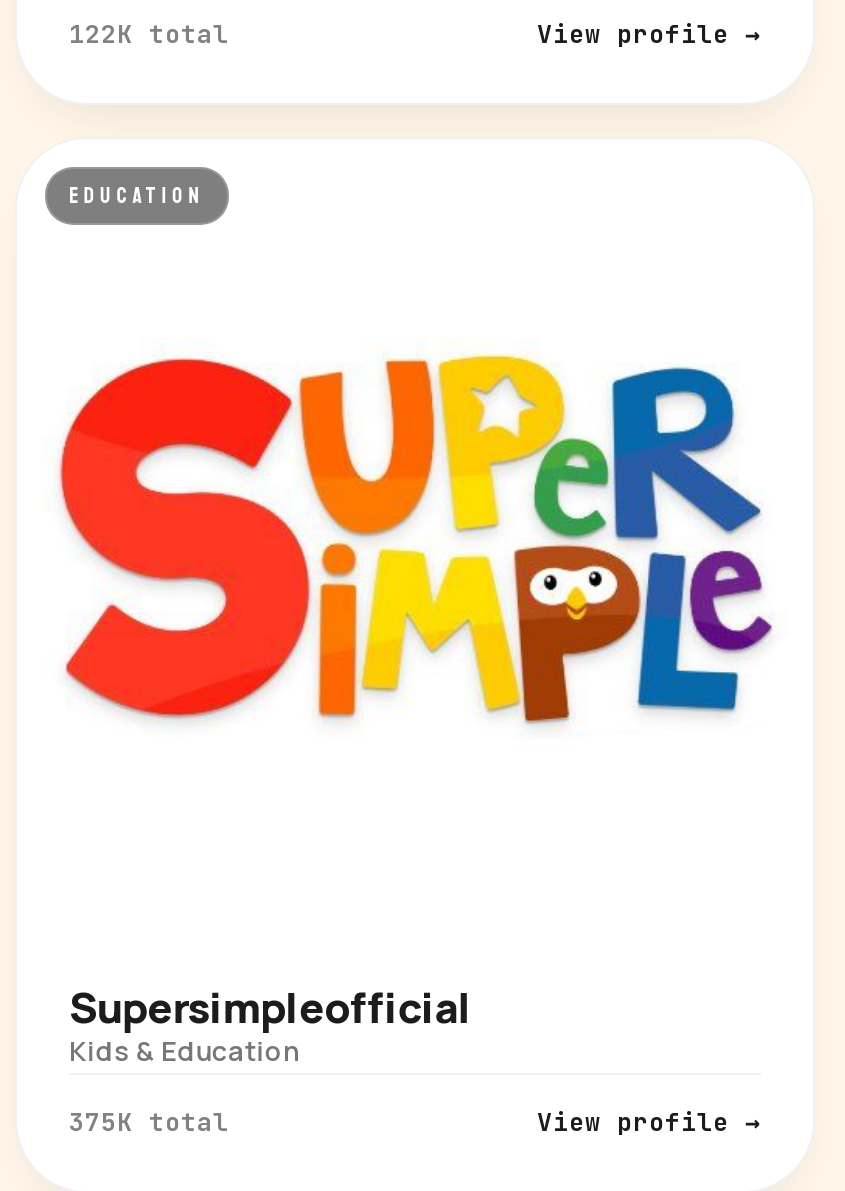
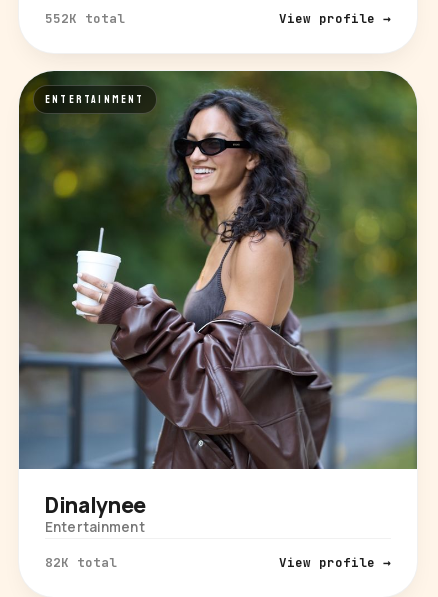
[69,17,229,51] 122K total -> [45,10,125,27] 552K total
[17,139,813,935] [image] | EDUCATION -> [18,70,418,470] [image] | ENTERTAINMENT
[69,979,471,1069] Supersimpleofficial | Kids & Education -> [45,491,146,536] Dinalynee | Entertainment
[69,1105,229,1139] 375K total -> [45,554,117,571] 82K total

